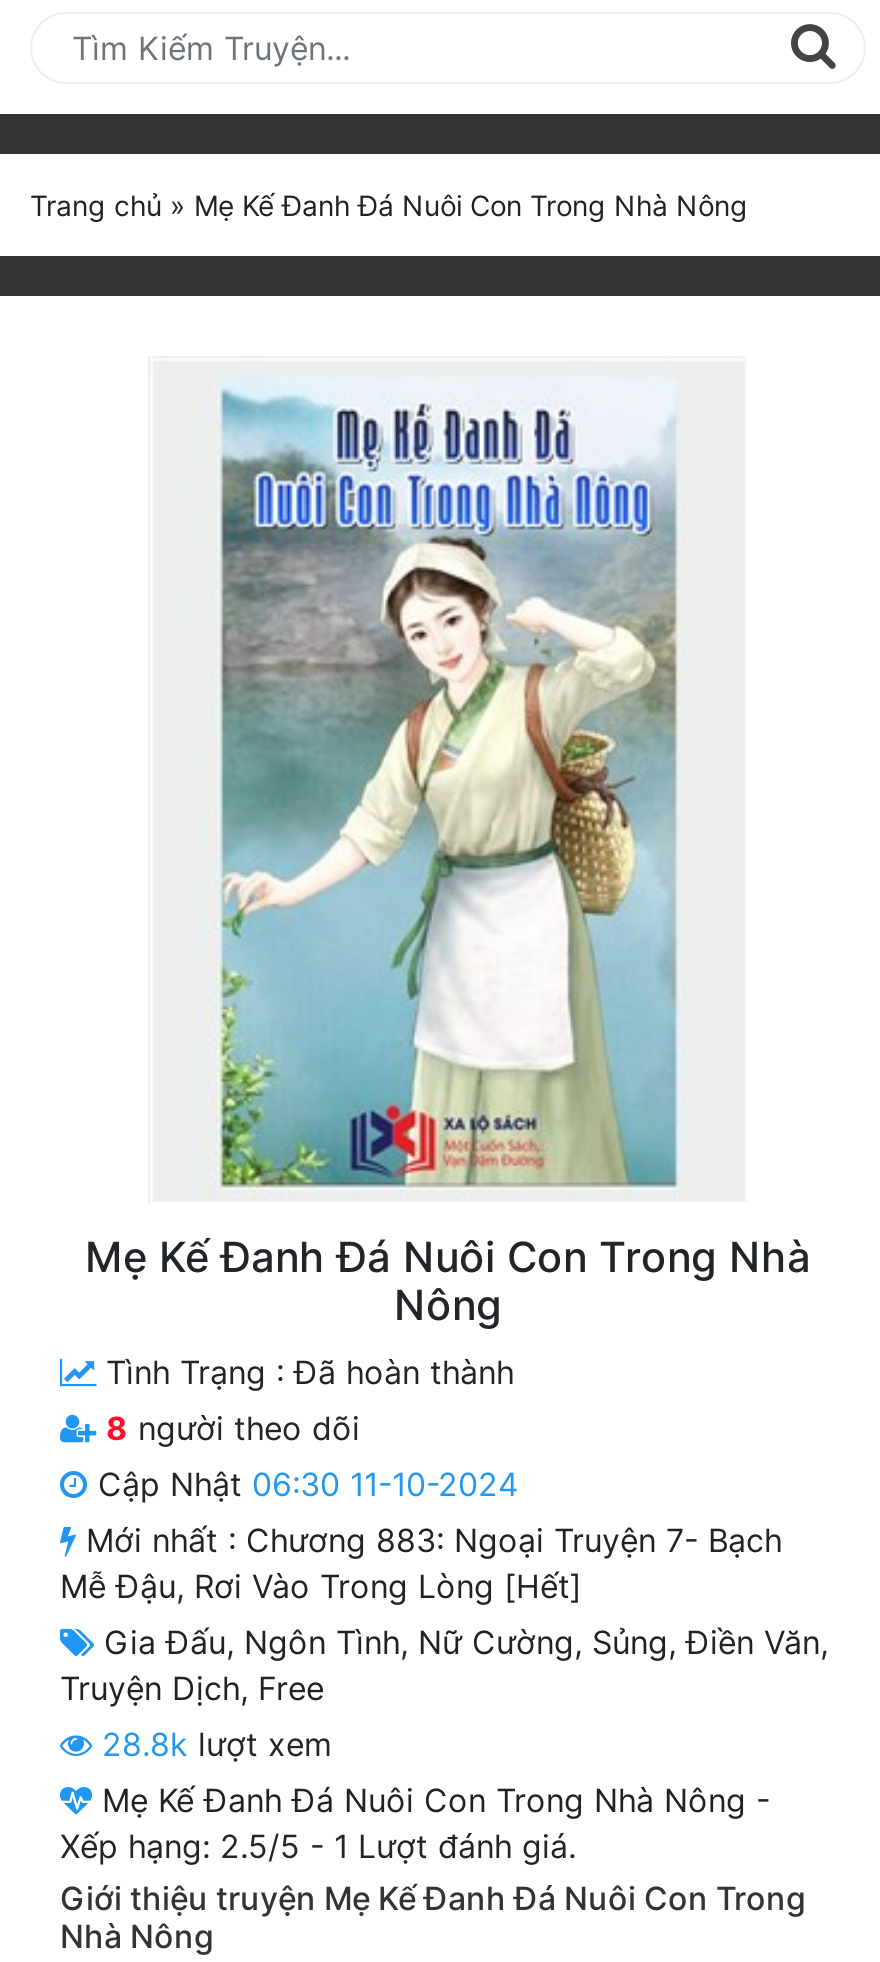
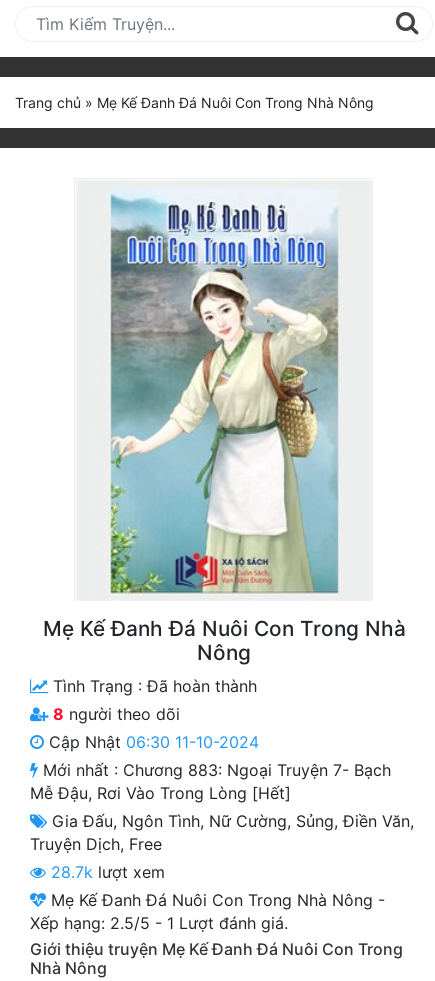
[102,1724,332,1764] 28.8k lượt xem -> [51,862,165,882] 28.7k lượt xem

